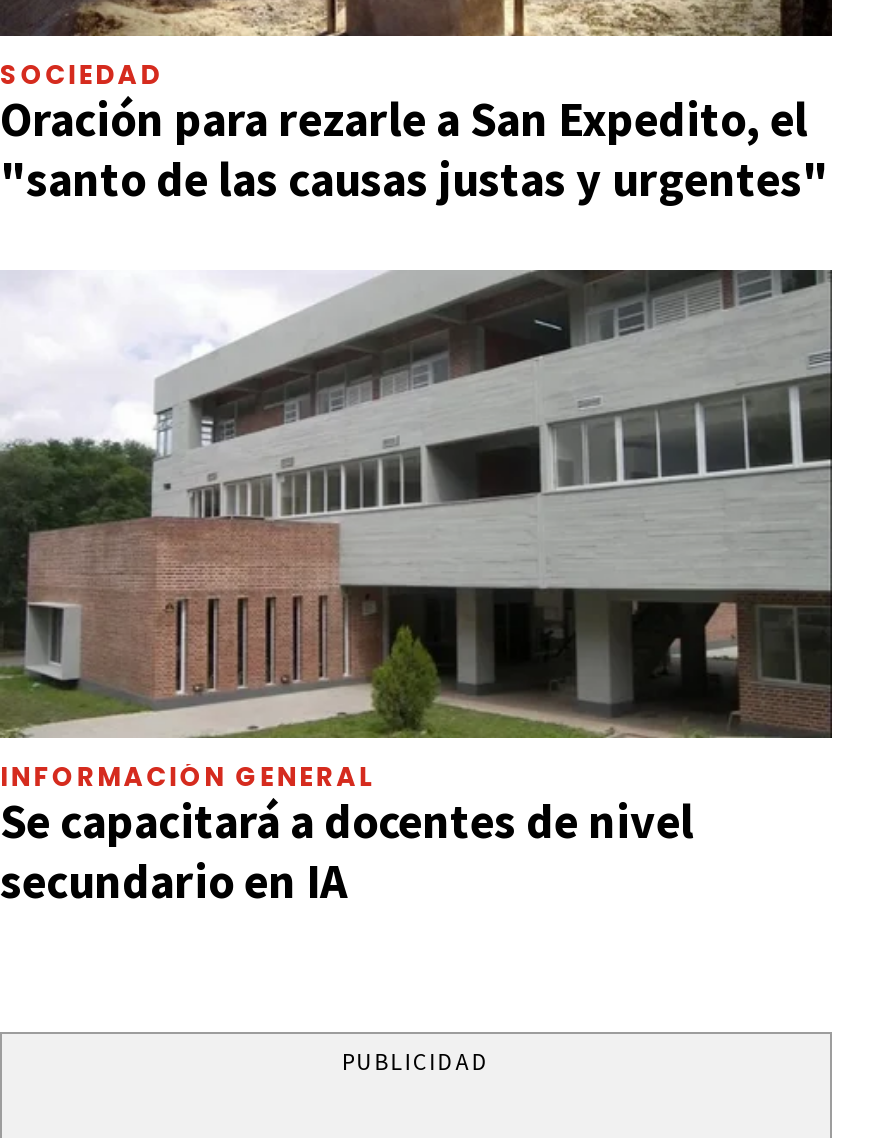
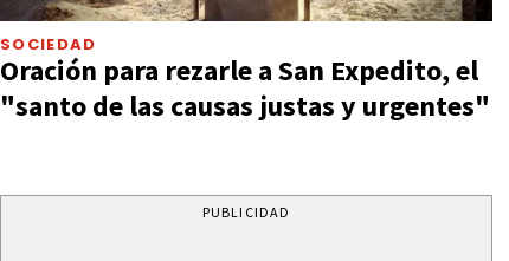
[0,268,832,913] [image] | INFORMACIÓN GENERAL | Se capacitará a docentes de nivel | secundario en IA -> none

